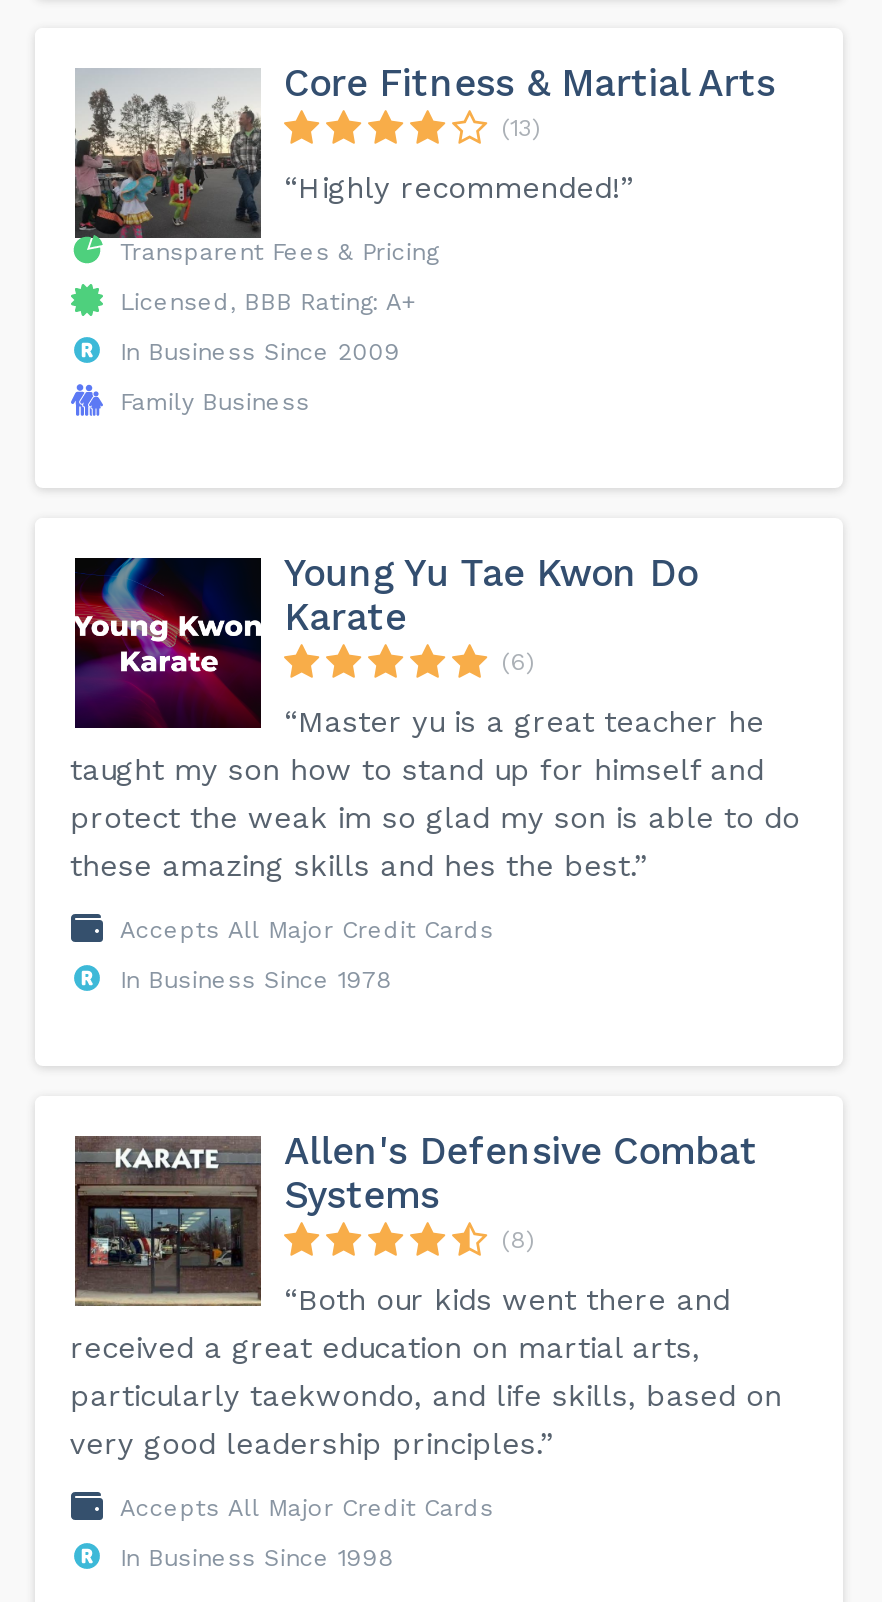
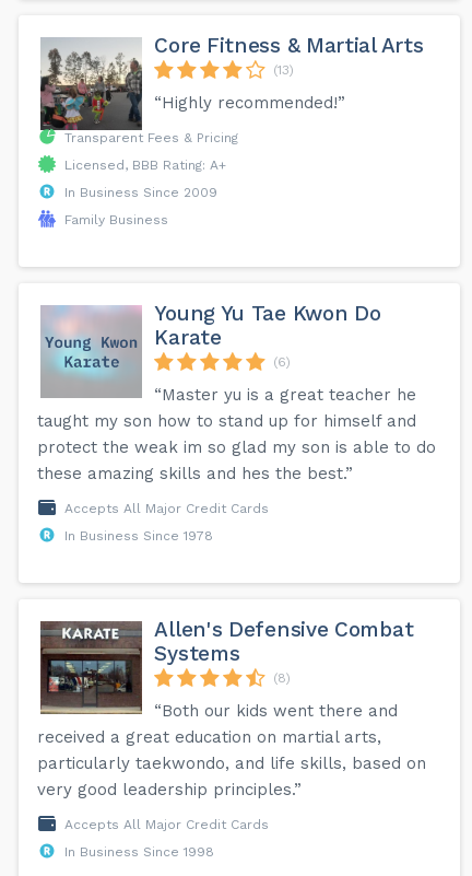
[73,556,263,728] [image] -> [40,305,142,397] [image]

